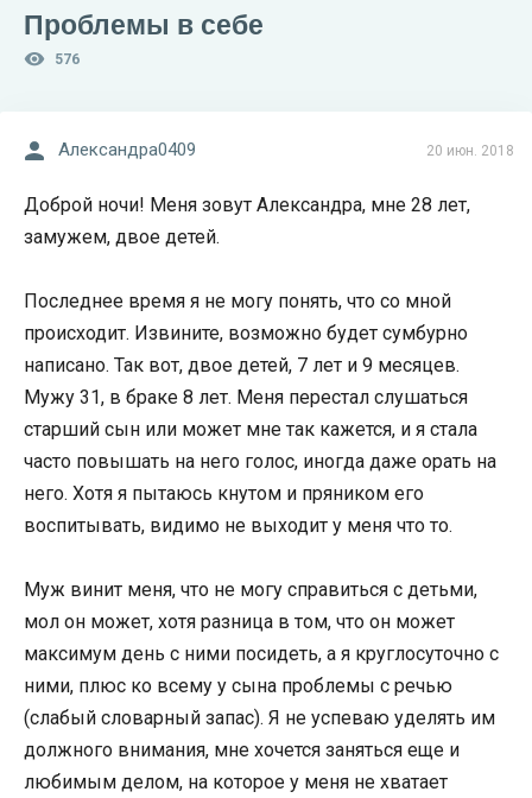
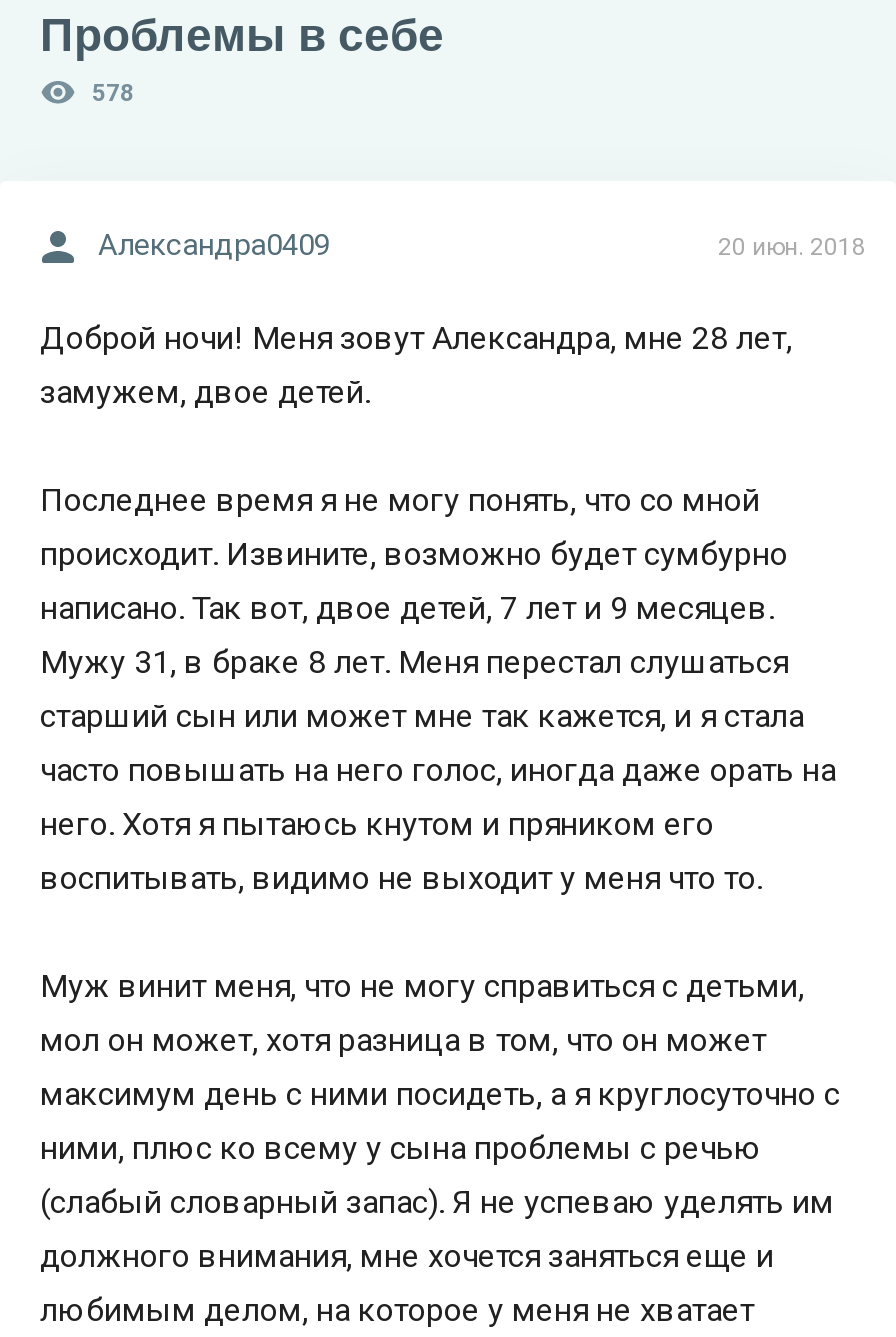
[55,51,80,68] 576 -> [92,79,134,107] 578

